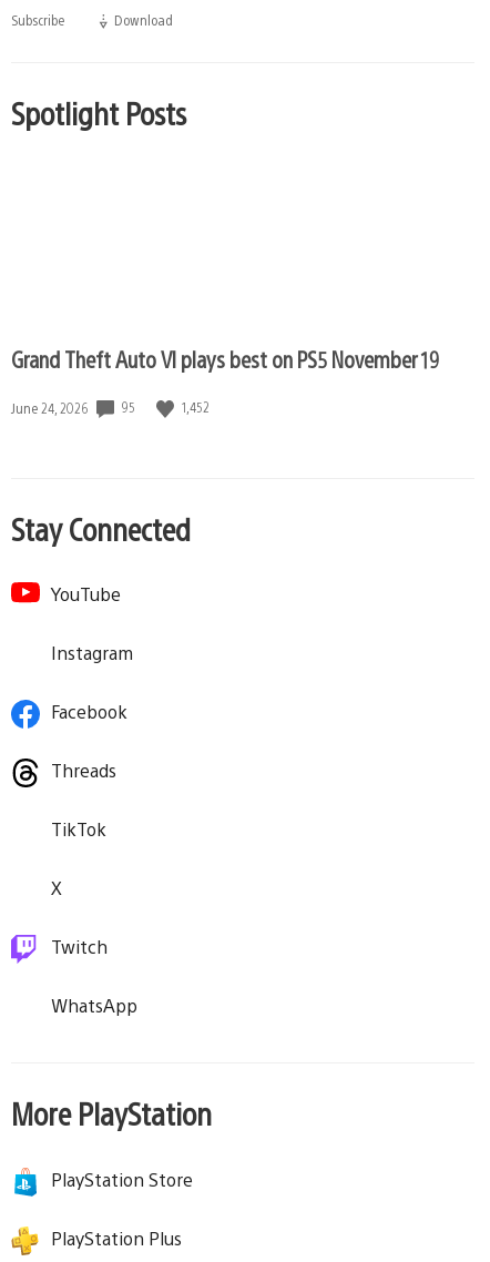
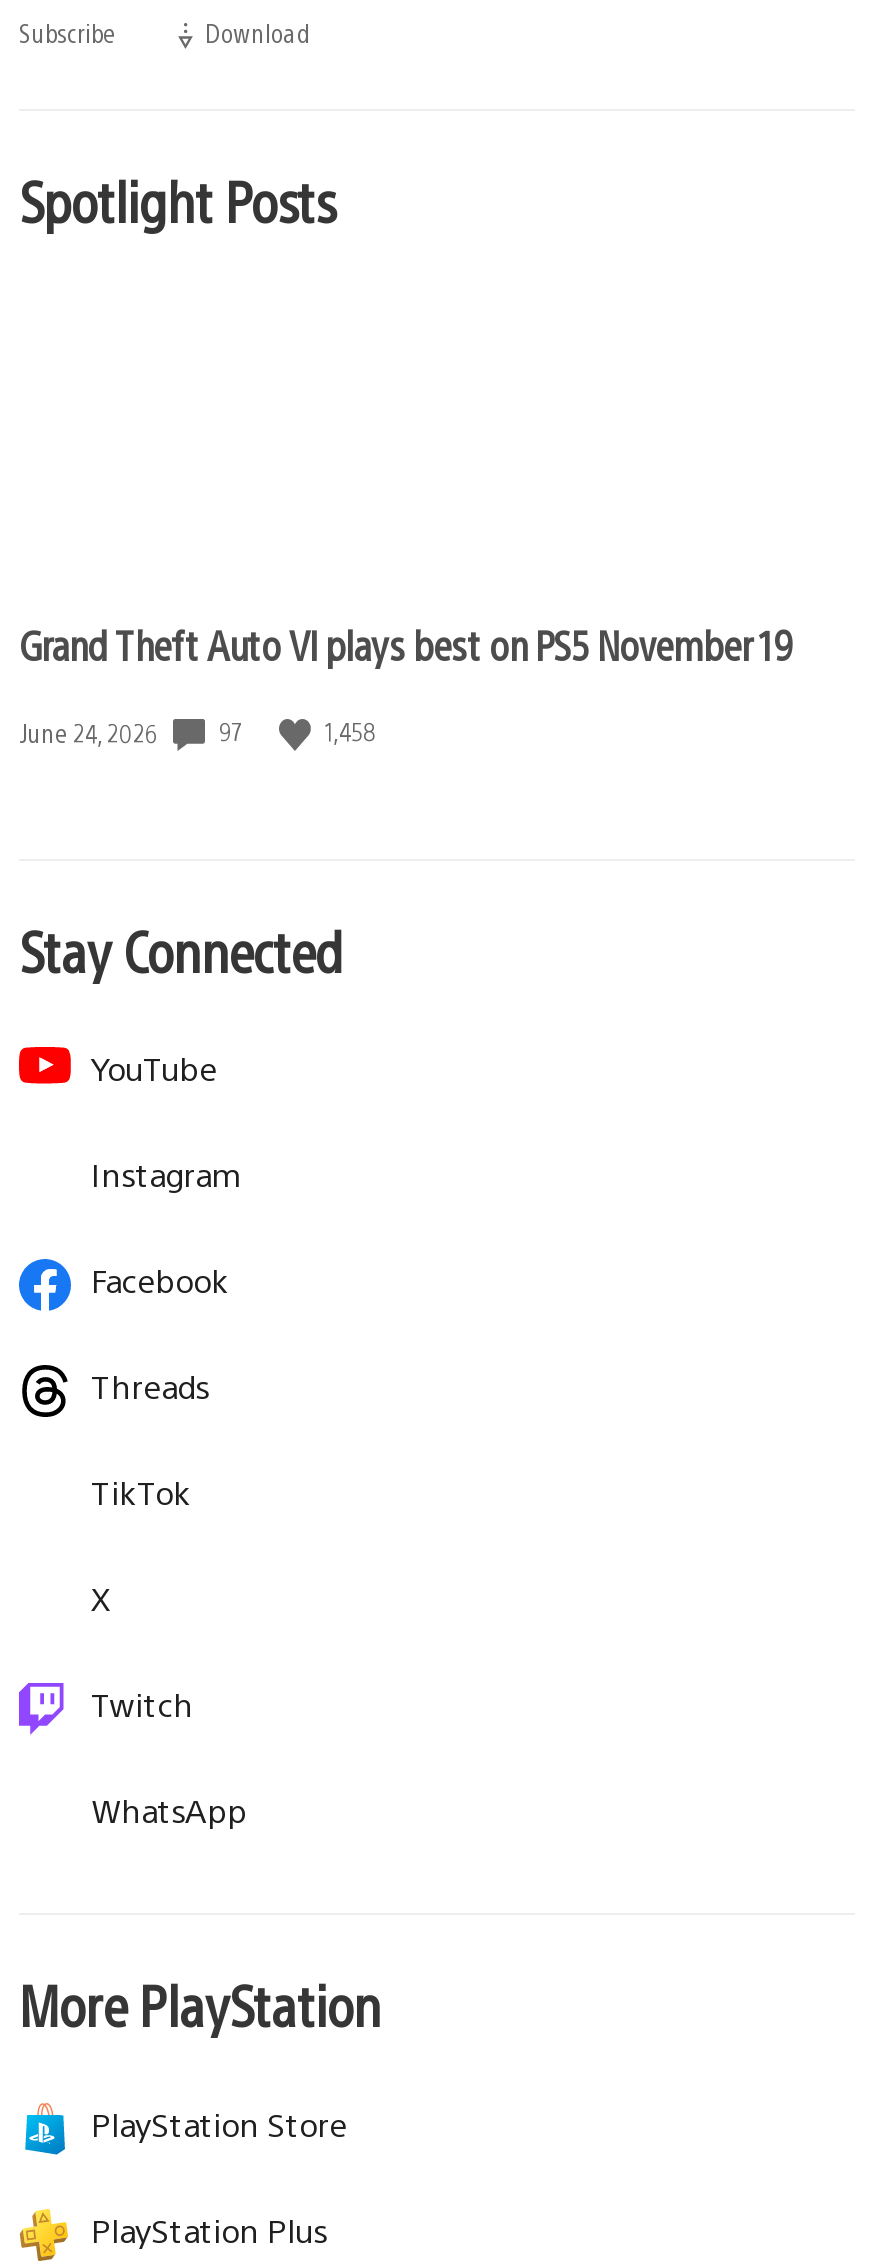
[119,398,139,416] 95 -> [213,714,247,748] 97
[182,398,210,416] 1,452 -> [325,714,375,748] 1,458

